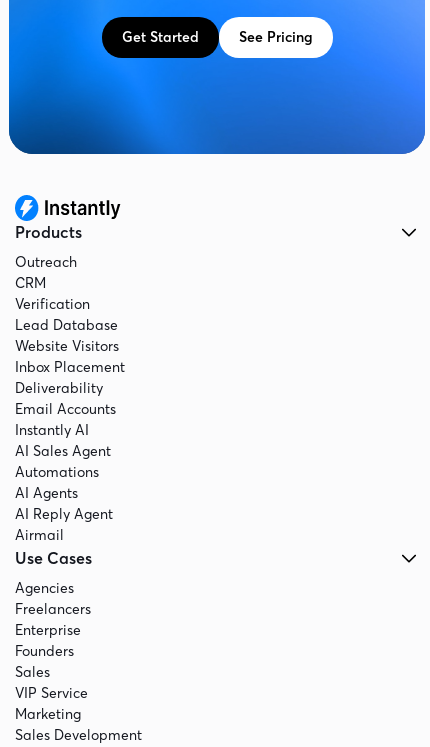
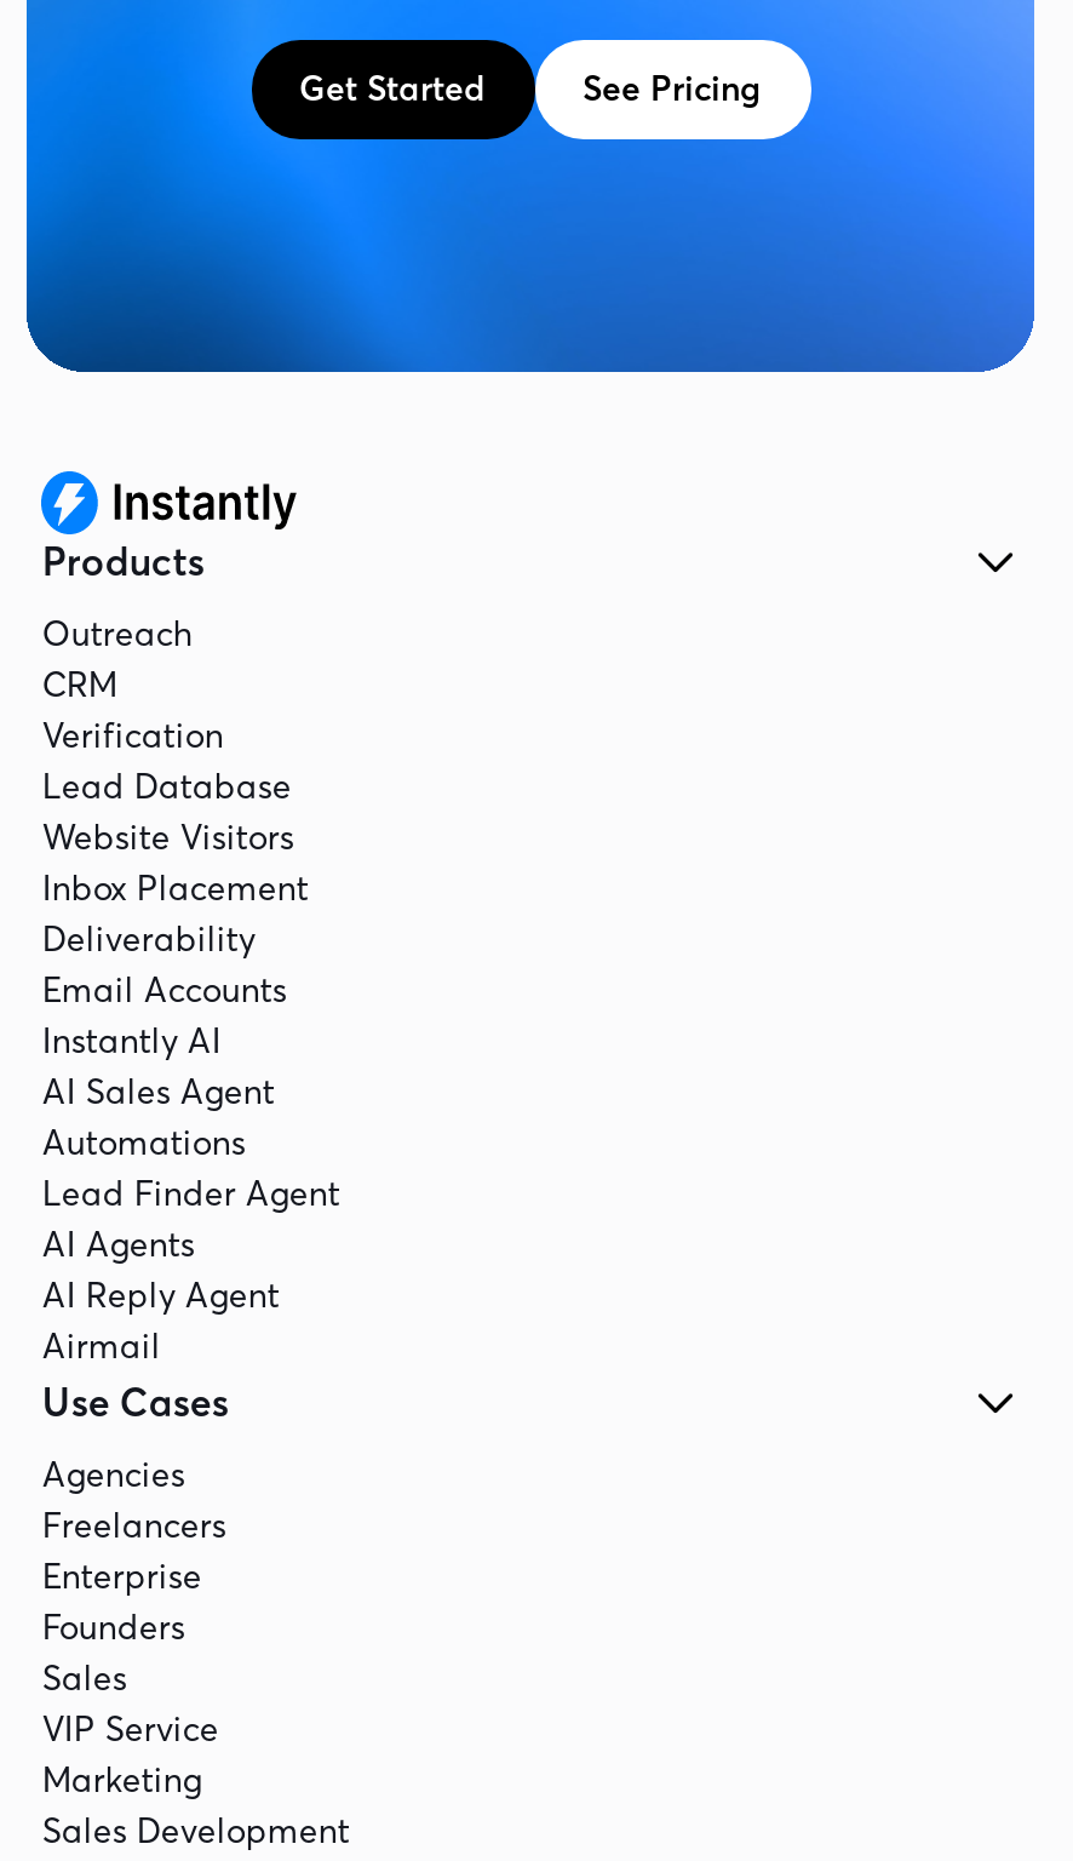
none -> [42,1172,340,1215] Lead Finder Agent

